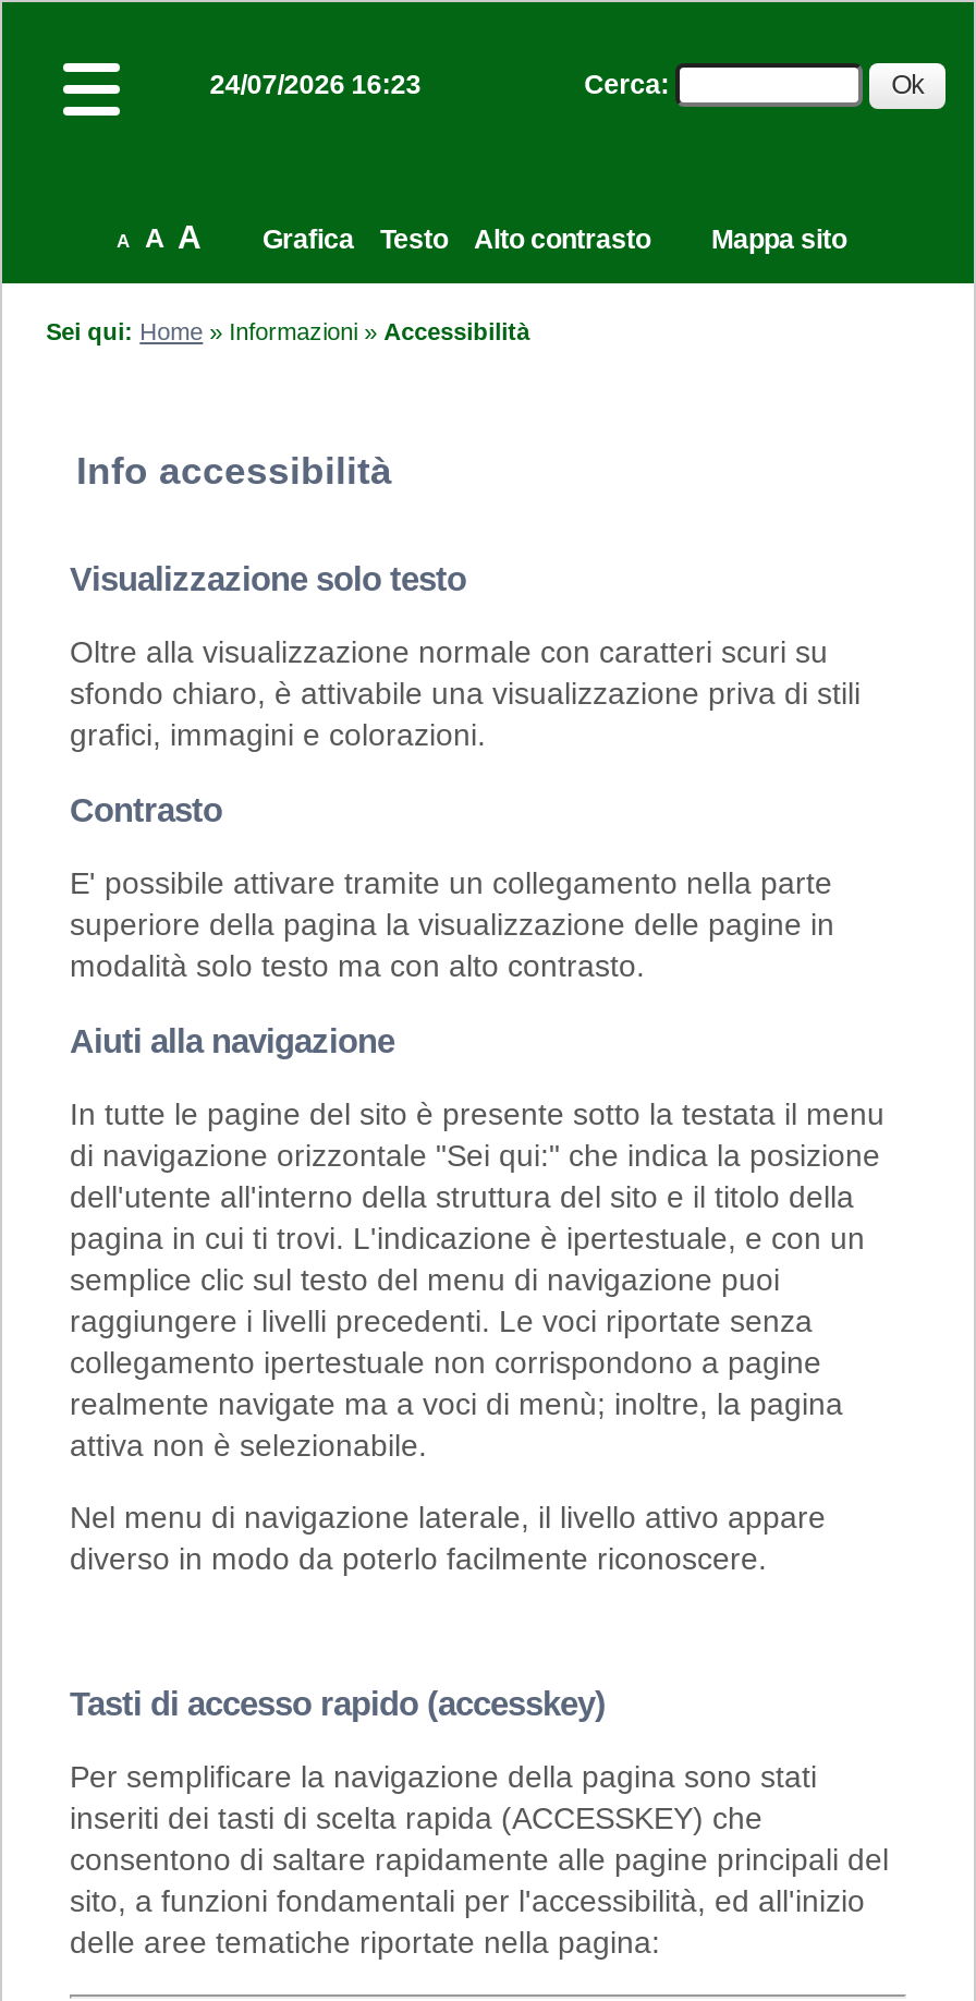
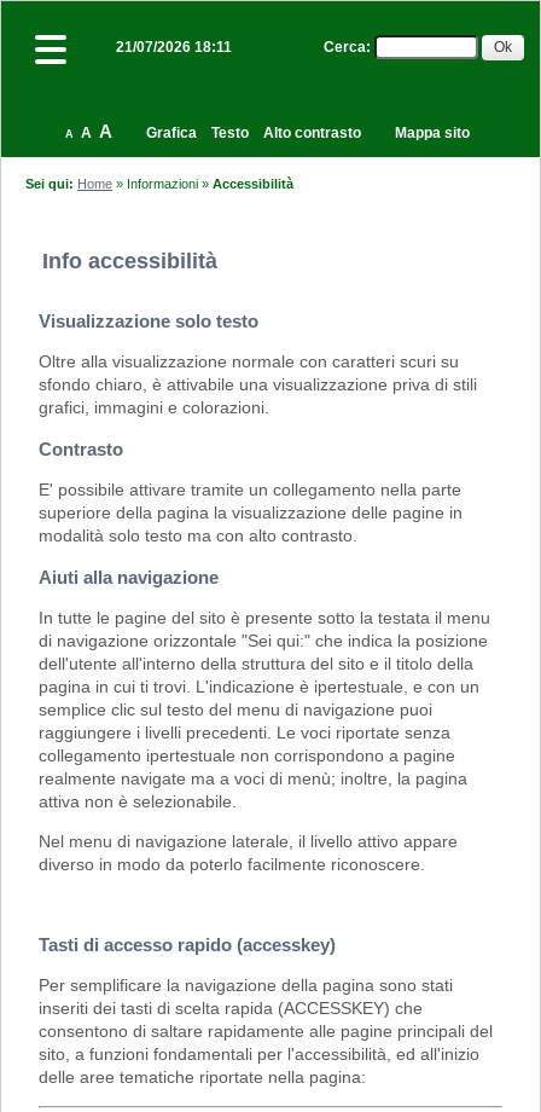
[210,70,421,101] 24/07/2026 16:23 -> [116,39,232,56] 21/07/2026 18:11

